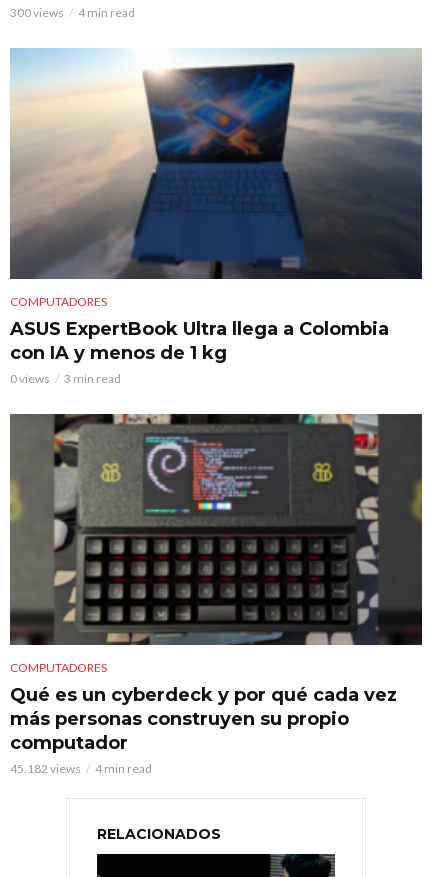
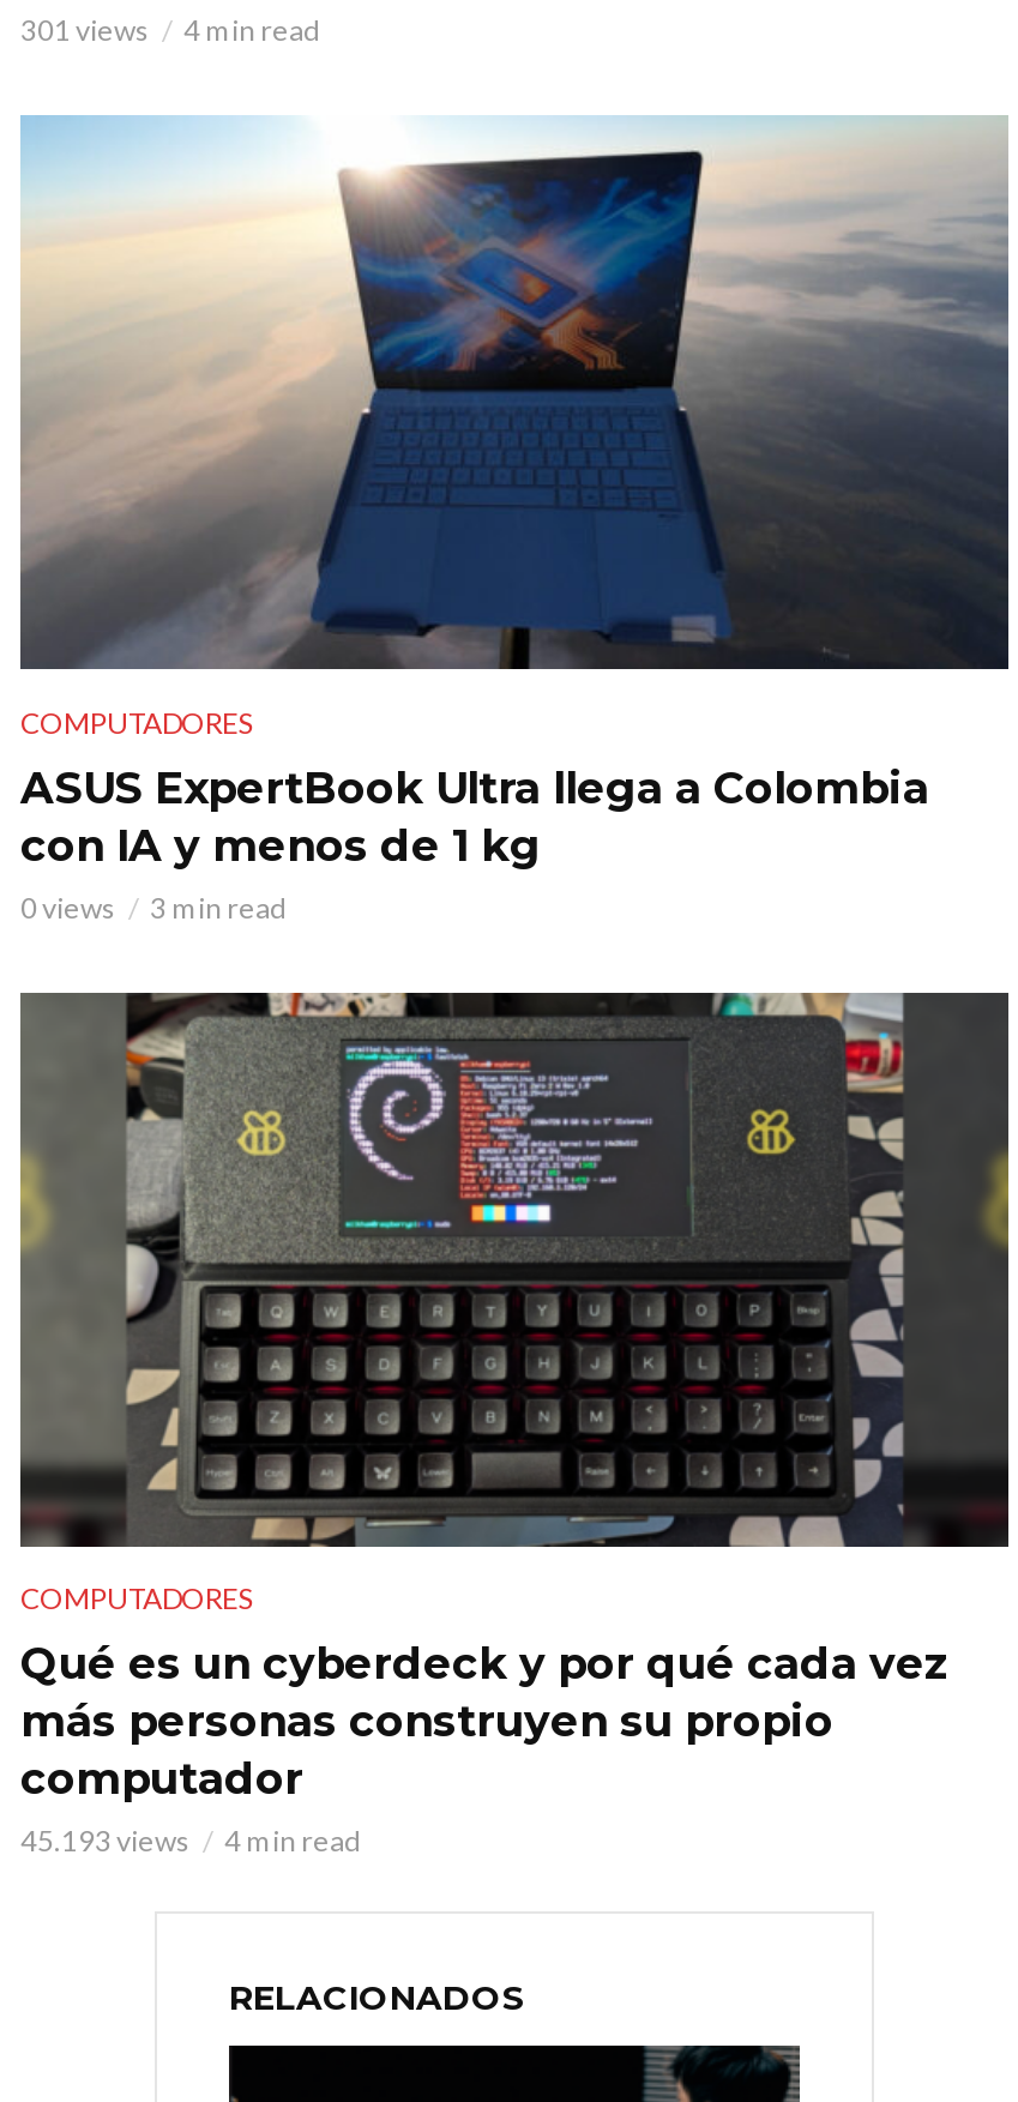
[10,4,135,19] 300 views 4 min read -> [20,11,320,47] 301 views 4 min read
[10,761,152,776] 45.182 views 4 min read -> [20,1823,361,1859] 45.193 views 4 min read

